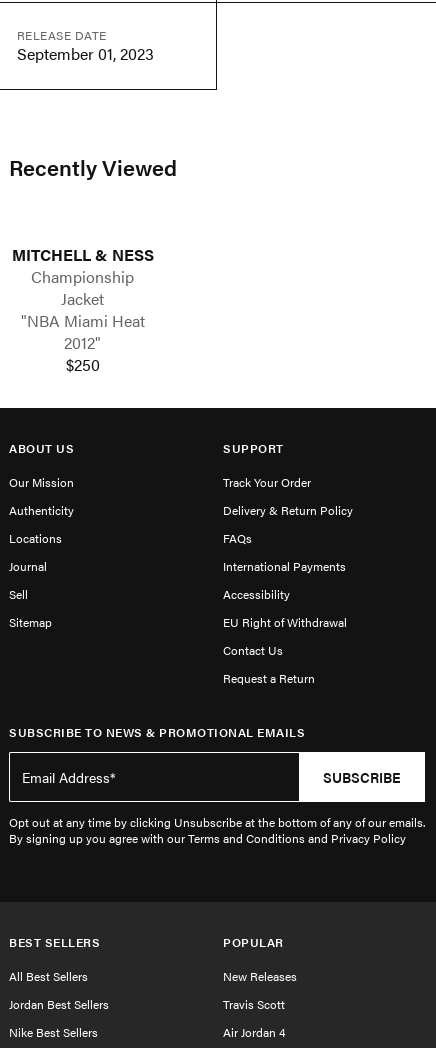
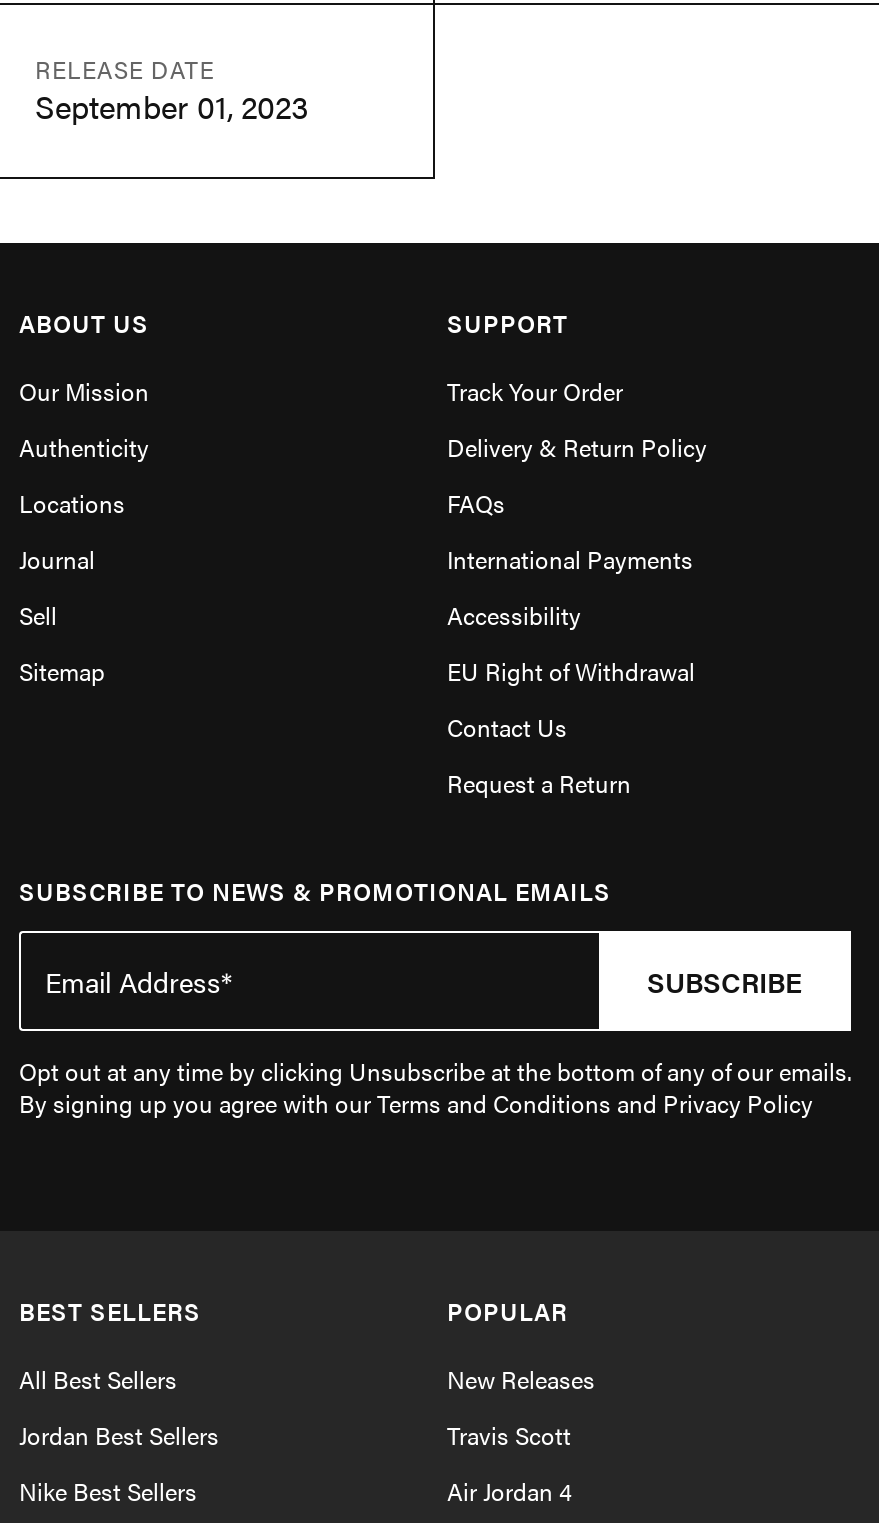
[9,151,177,376] Recently Viewed | MITCHELL & NESS | Championship | Jacket | "NBA Miami Heat | 2012" | $250 -> none

